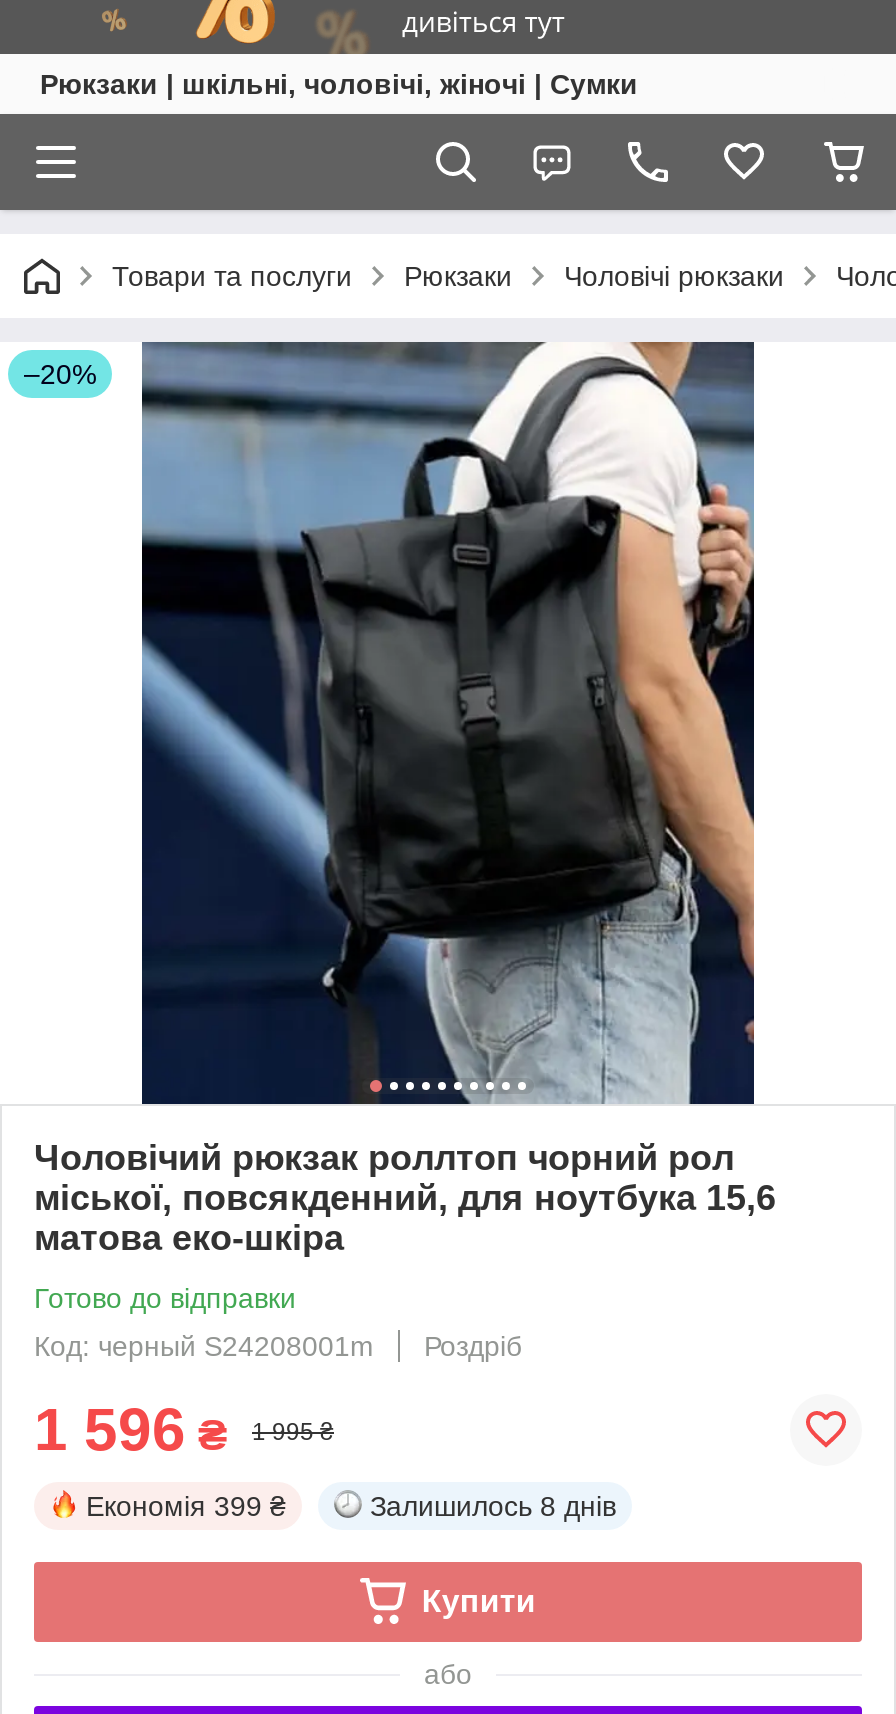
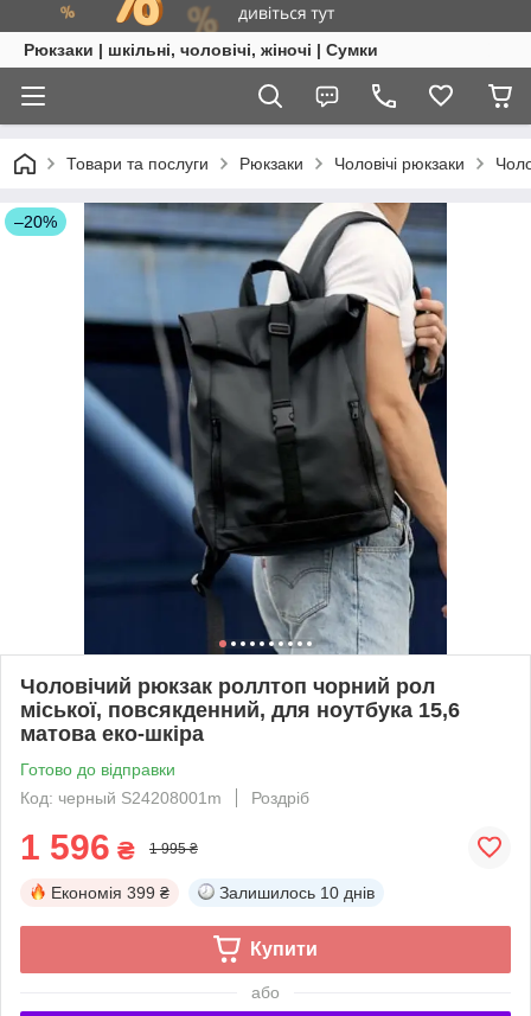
[370,1490,616,1522] Залишилось 8 днів -> [219,883,375,902] Залишилось 10 днів

